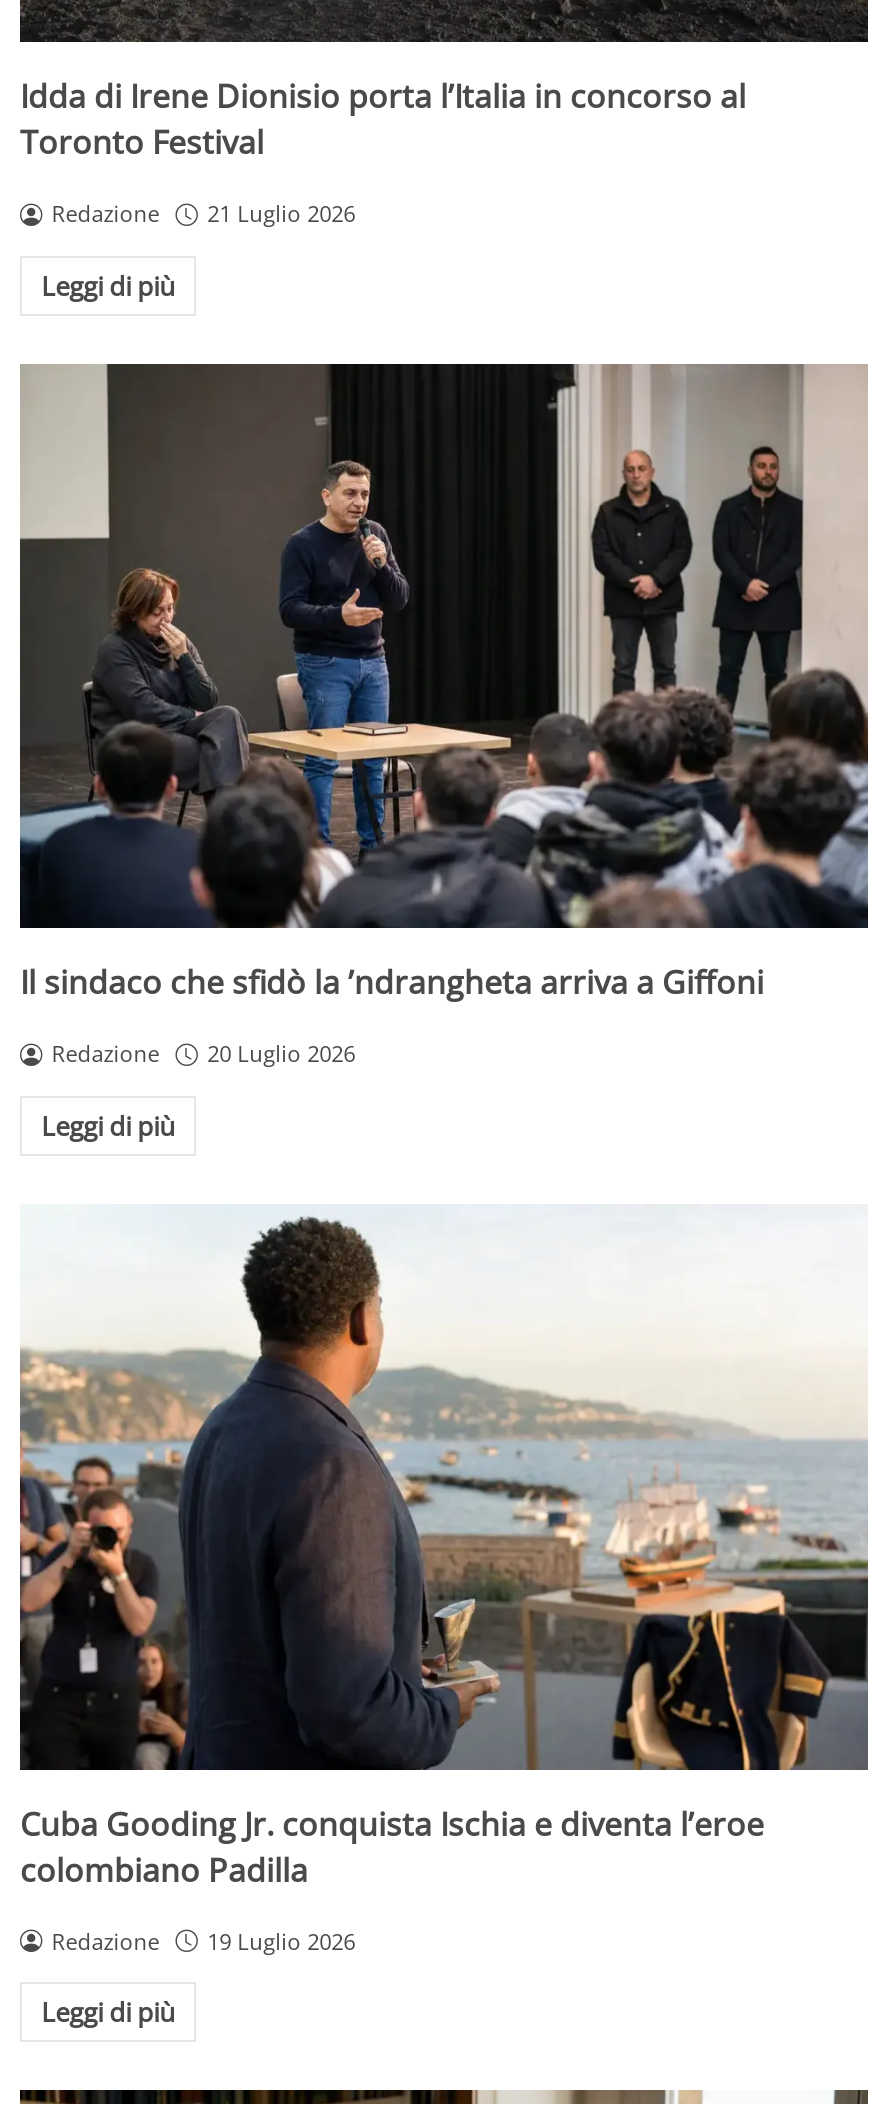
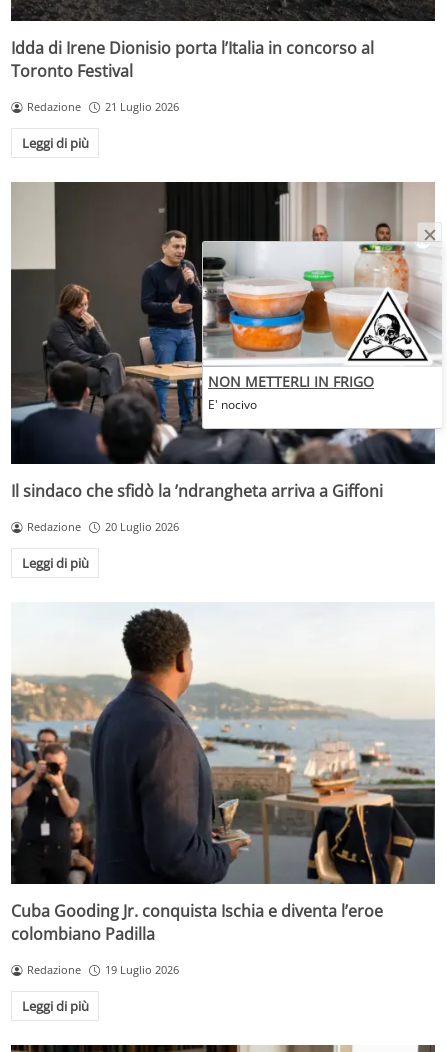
none -> [208,371,374,412] NON METTERLI IN FRIGO | E' nocivo
[400,448,880,858] [image] -> [201,223,442,430] [image]

